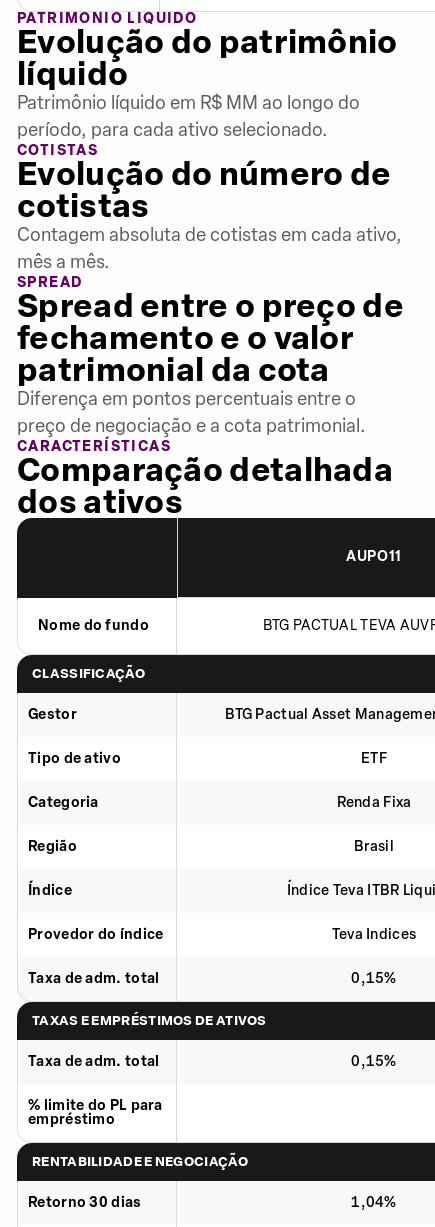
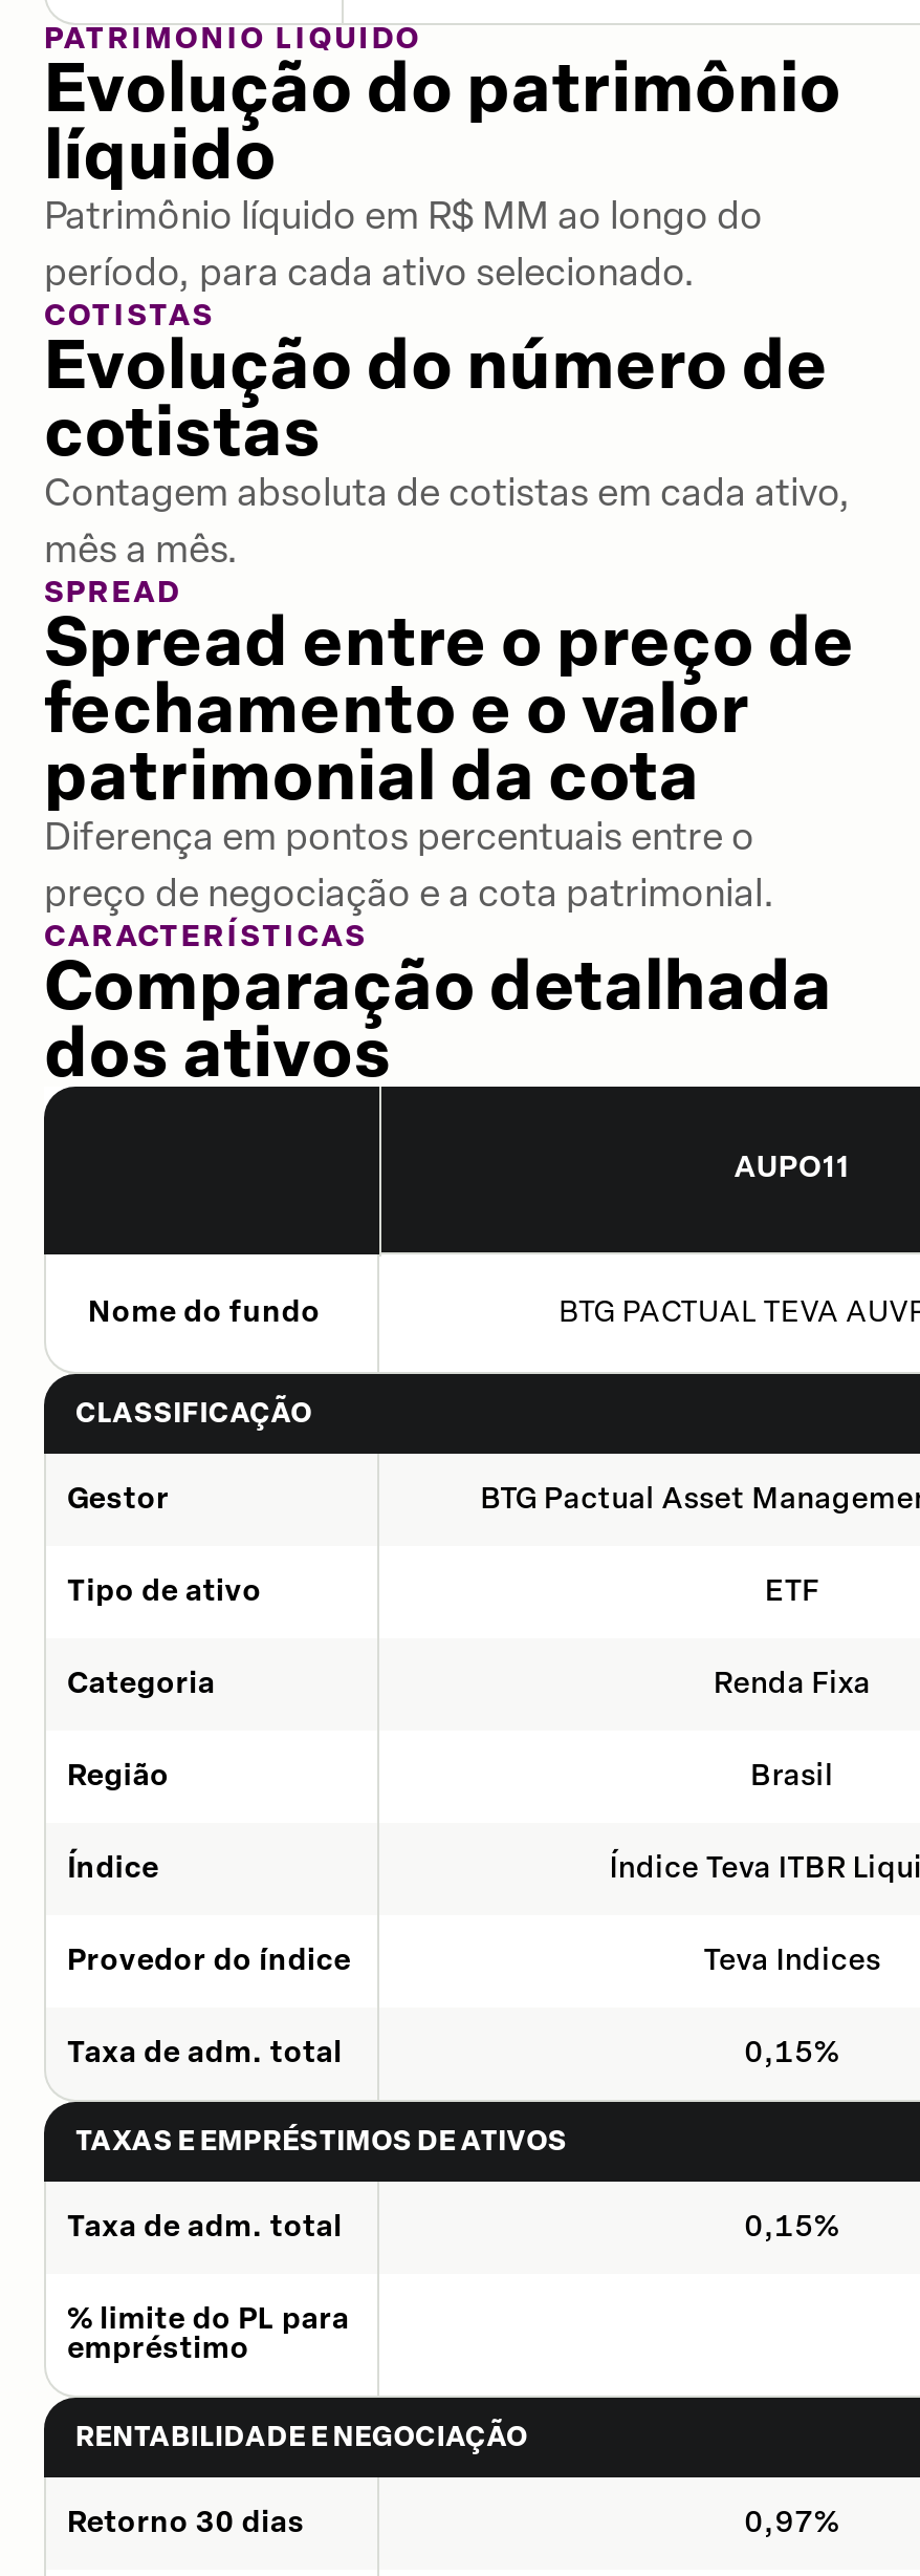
[351,1193,397,1210] 1,04% -> [744,2504,840,2539] 0,97%

